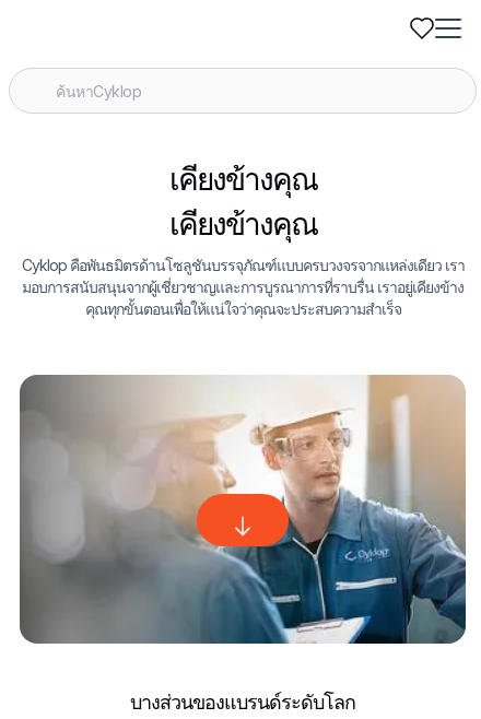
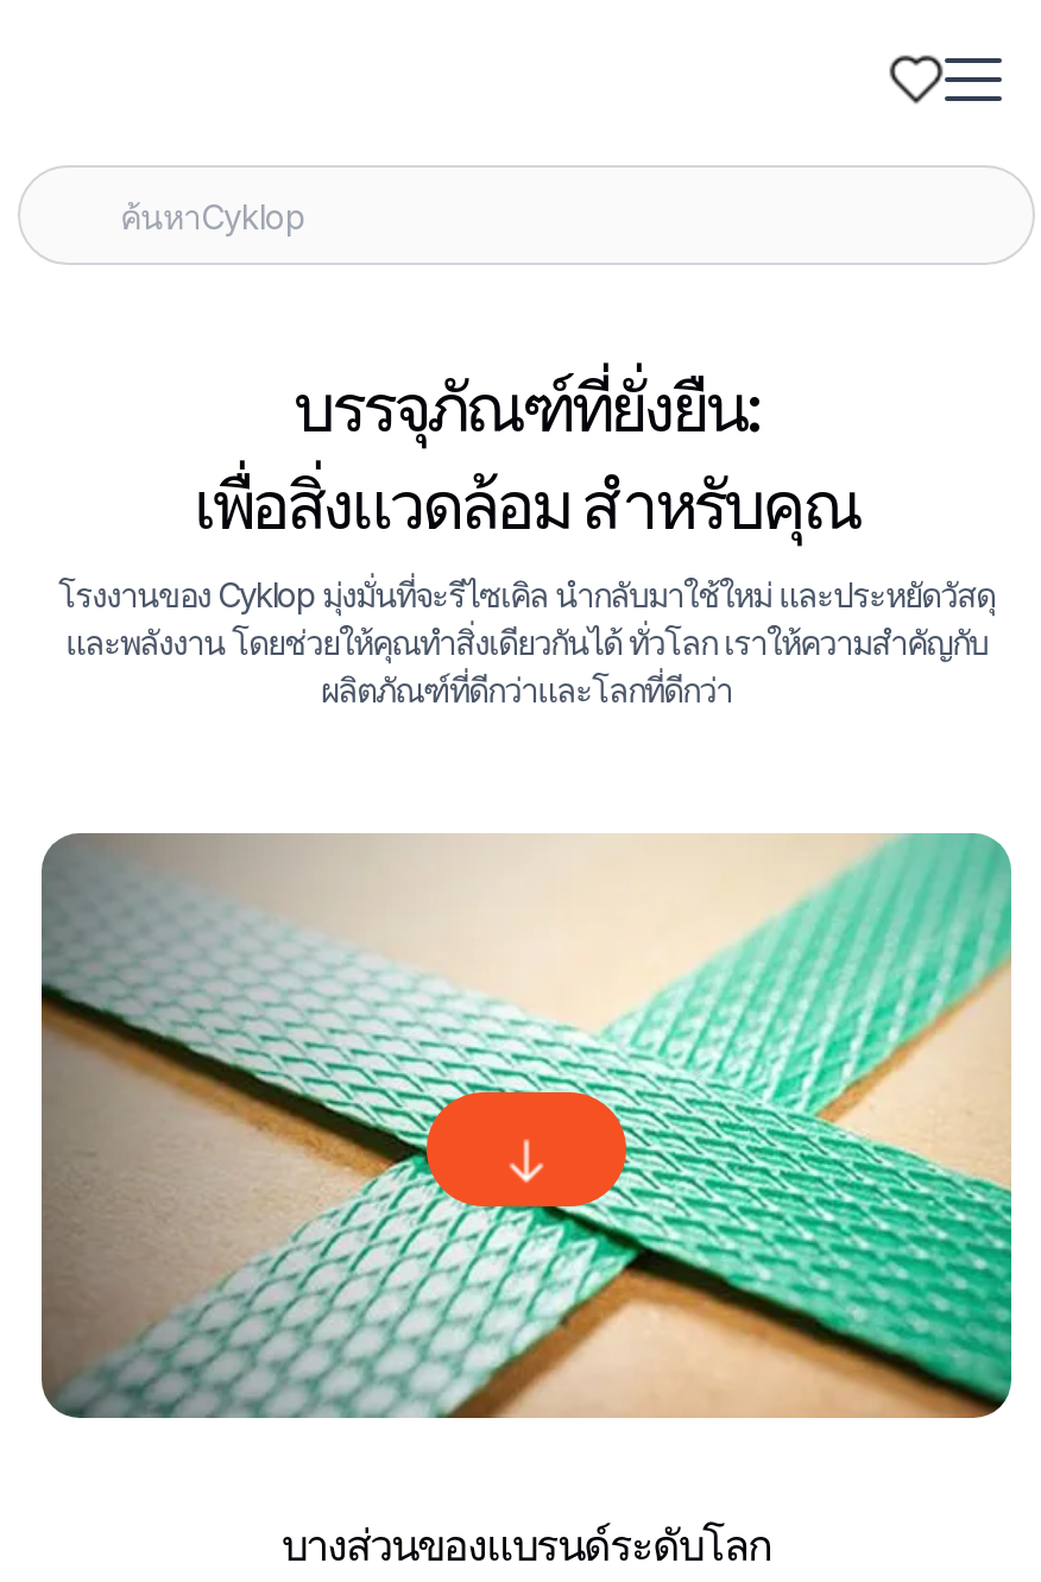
[21,161,464,318] เคียงข้างคุณ | เคียงข้างคุณ | Cyklop คือพันธมิตรด้านโซลูชันบรรจุภัณฑ์แบบครบวงจรจากแหล่งเดียว เรา | มอบการสนับสนุนจากผู้เชี่ยวชาญและการบูรณาการที่ราบรื่น เราอยู่เคียงข้าง | คุณทุกขั้นตอนเพื่อให้แน่ใจว่าคุณจะประสบความสําเร็จ -> [58,367,995,710] บรรจุภัณฑ์ที่ยั่งยืน: | เพื่อสิ่งแวดล้อม สำหรับคุณ | โรงงานของ Cyklop มุ่งมั่นที่จะรีไซเคิล นํากลับมาใช้ใหม่ และประหยัดวัสดุ | และพลังงาน โดยช่วยให้คุณทําสิ่งเดียวกันได้ ทั่วโลก เราให้ความสําคัญกับ | ผลิตภัณฑ์ที่ดีกว่าและโลกที่ดีกว่า
[19,375,467,645] [image] -> [39,831,1014,1420] [image]

